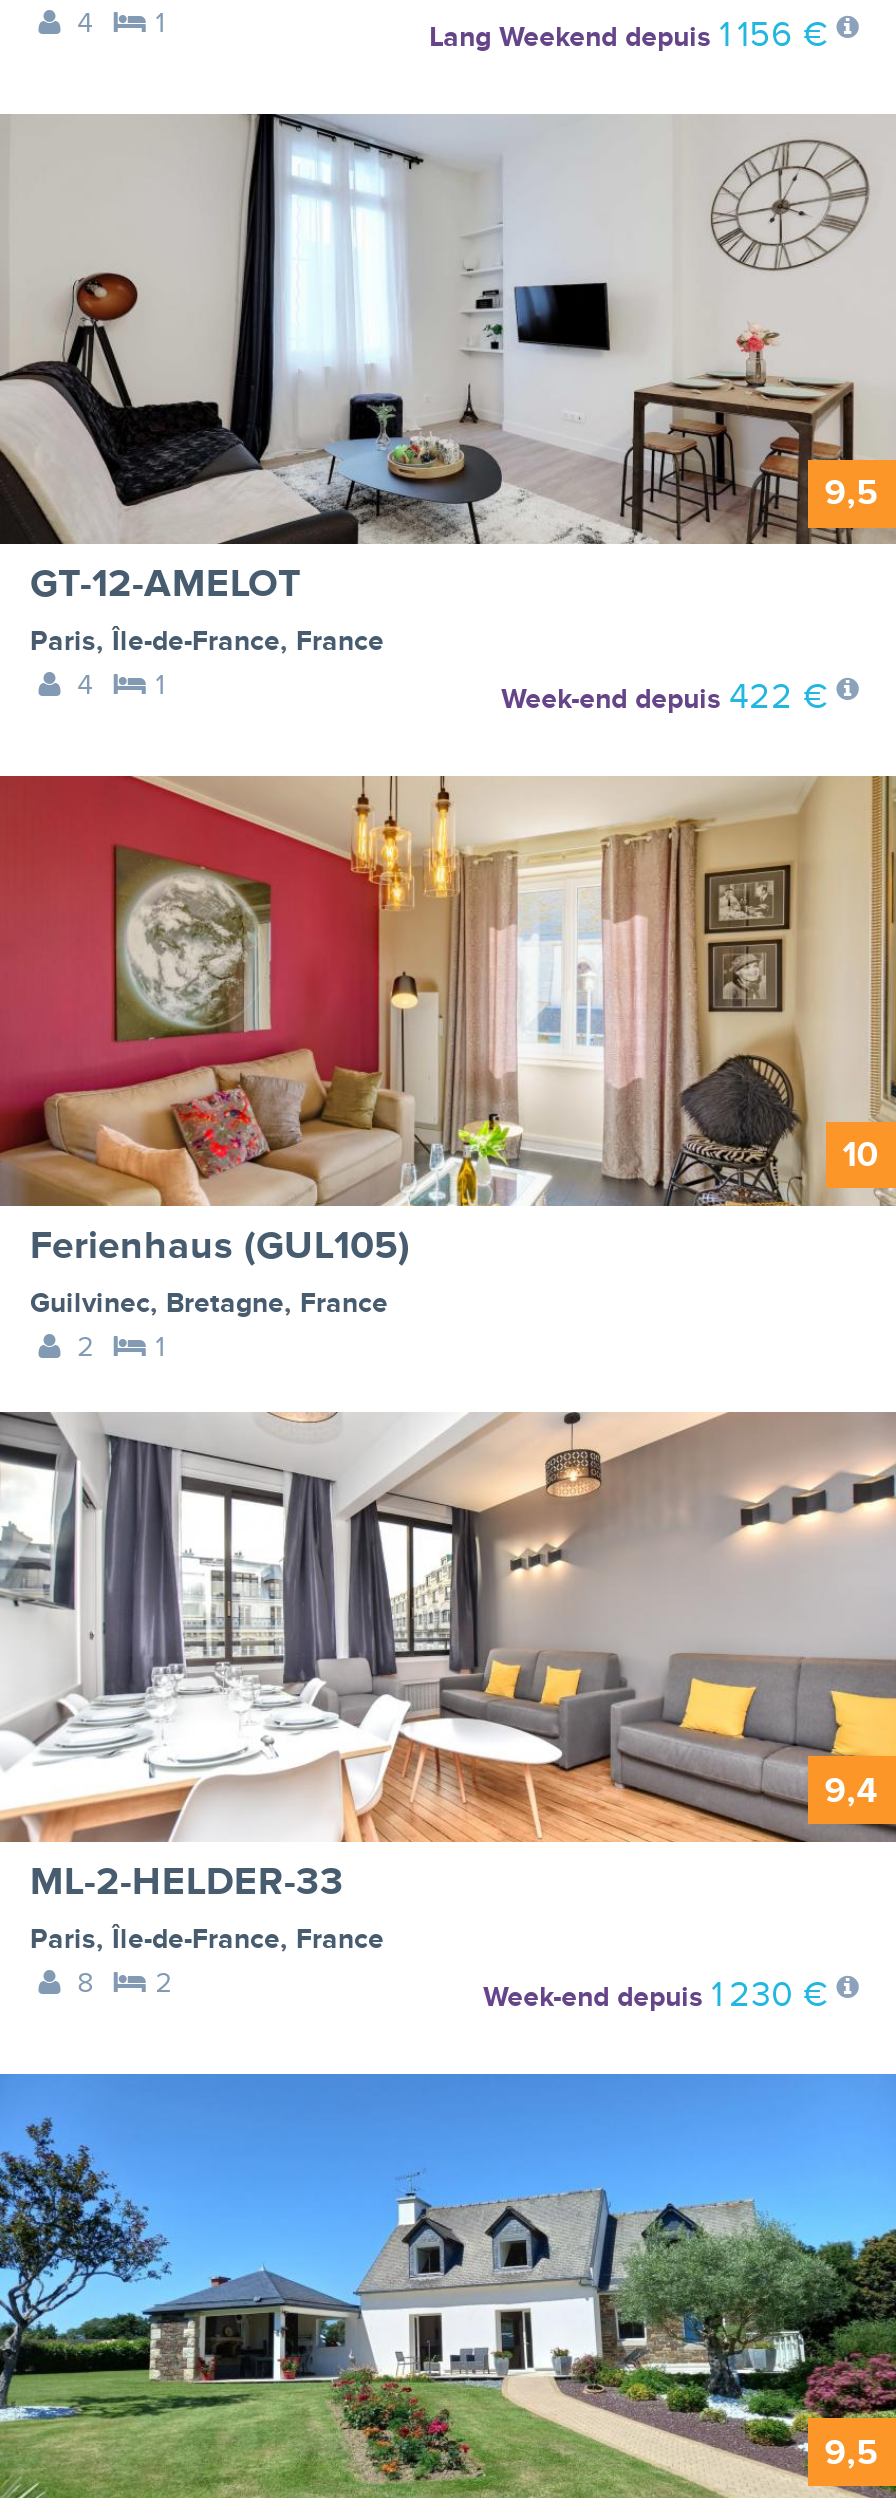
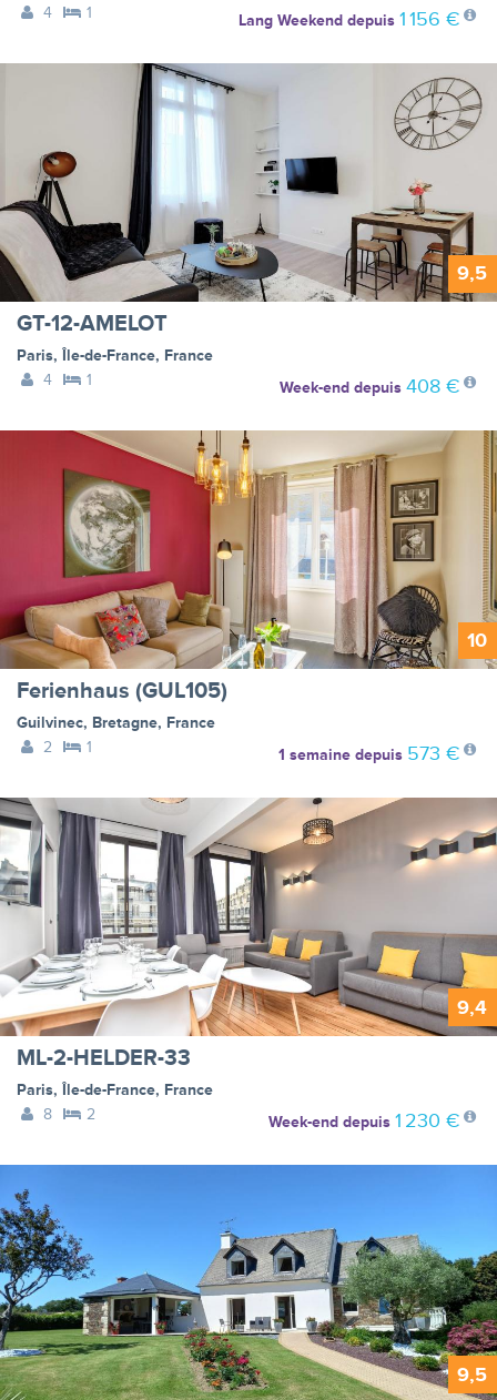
[501,676,829,718] Week-end depuis 422 € -> [279,375,460,398] Week-end depuis 408 €
none -> [278,742,460,765] 1 semaine depuis 573 €

